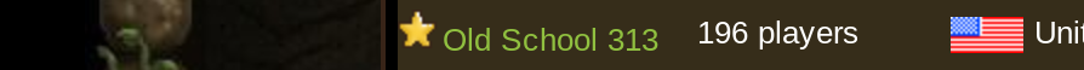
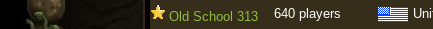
[443,14,860,58] Old School 313 196 players -> [168,6,340,24] Old School 313 640 players

